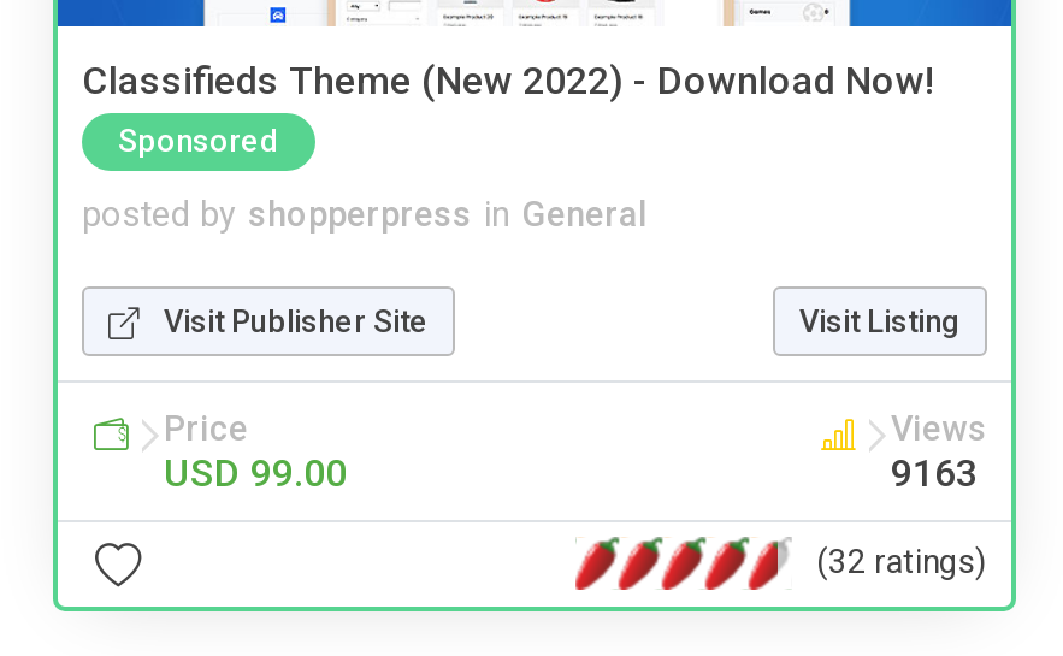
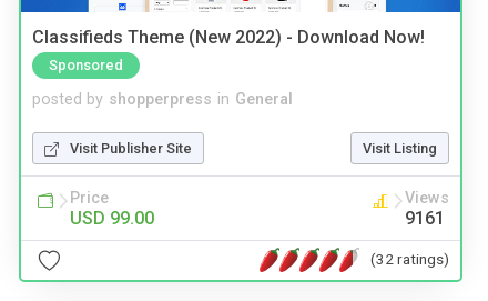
[891,450,978,495] 9163 -> [405,207,445,229] 9161

